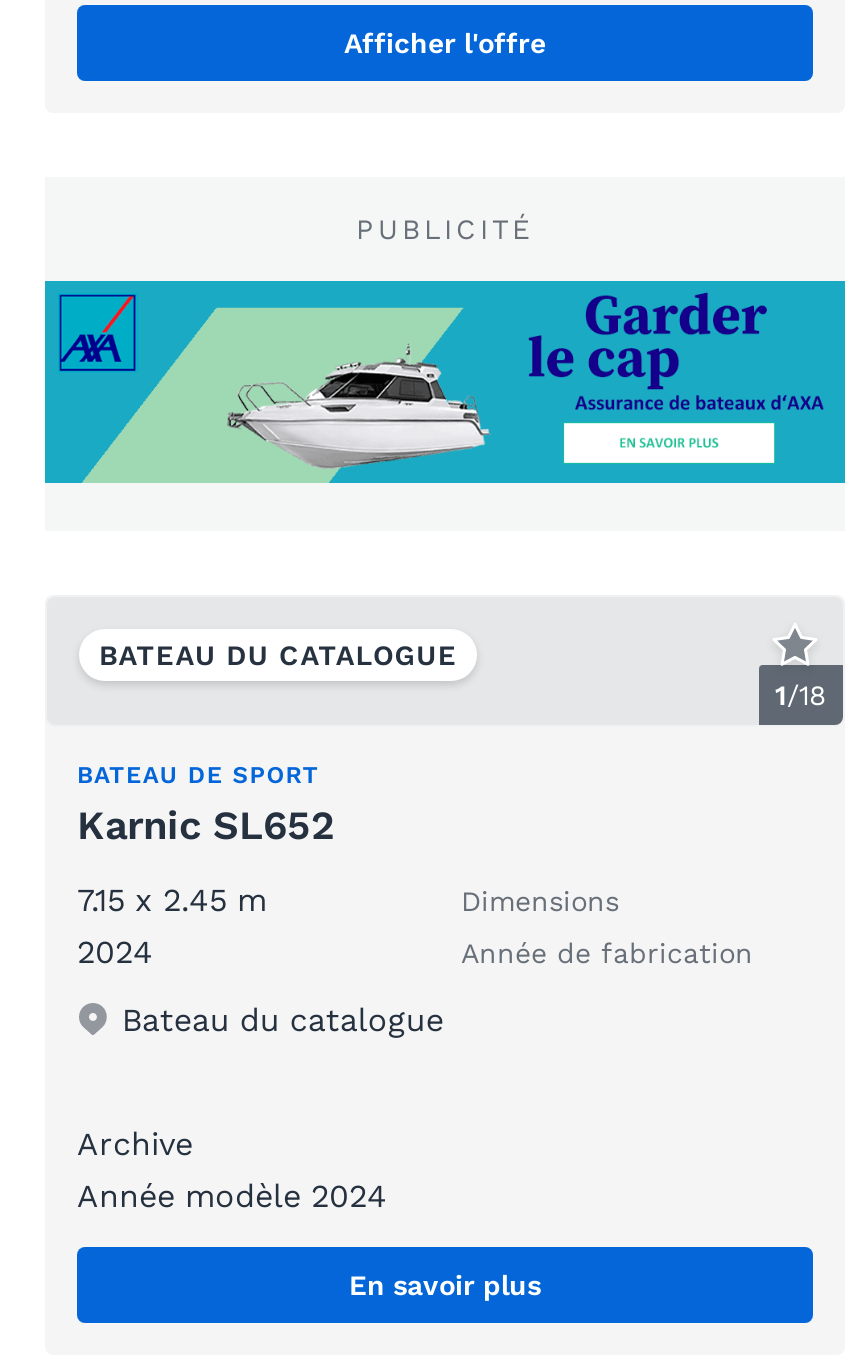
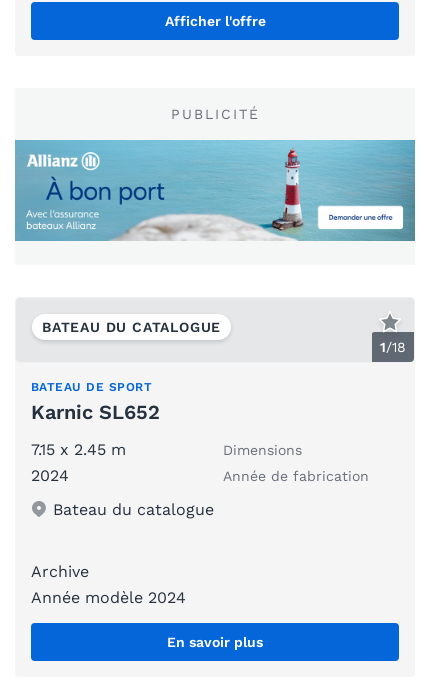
[47,281,845,485] [image] -> [15,140,415,241] [image]

